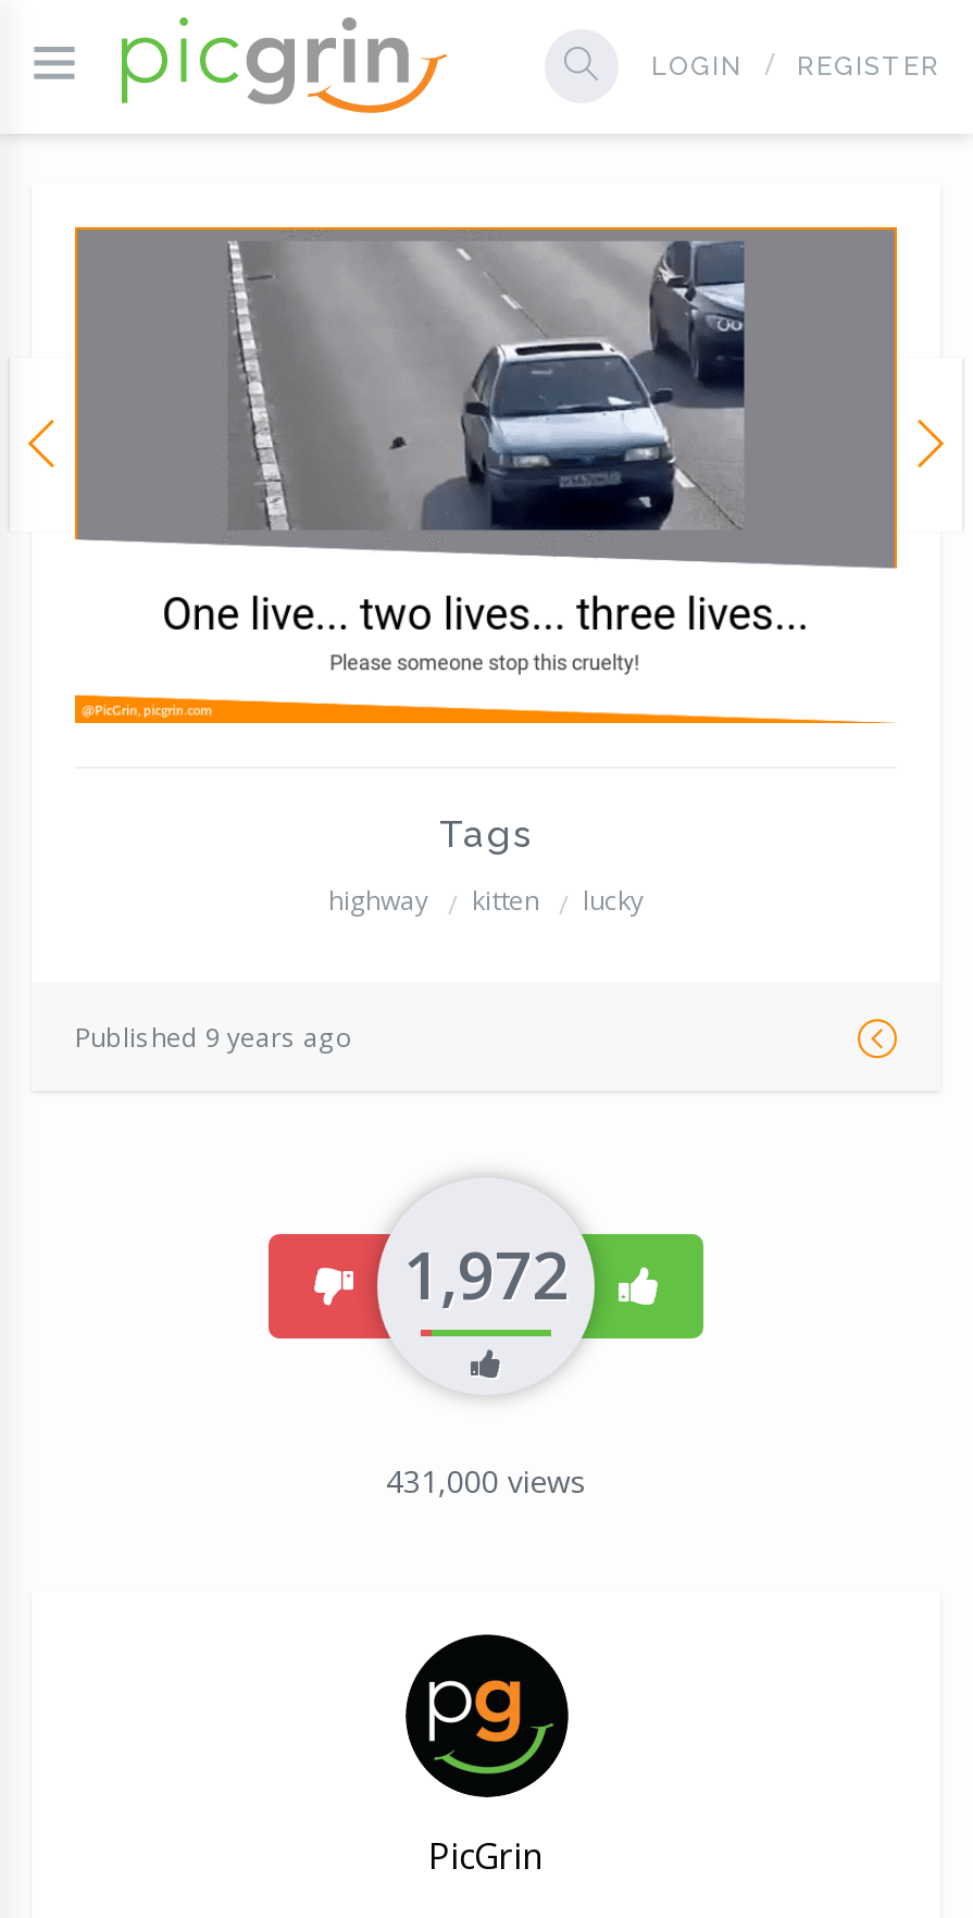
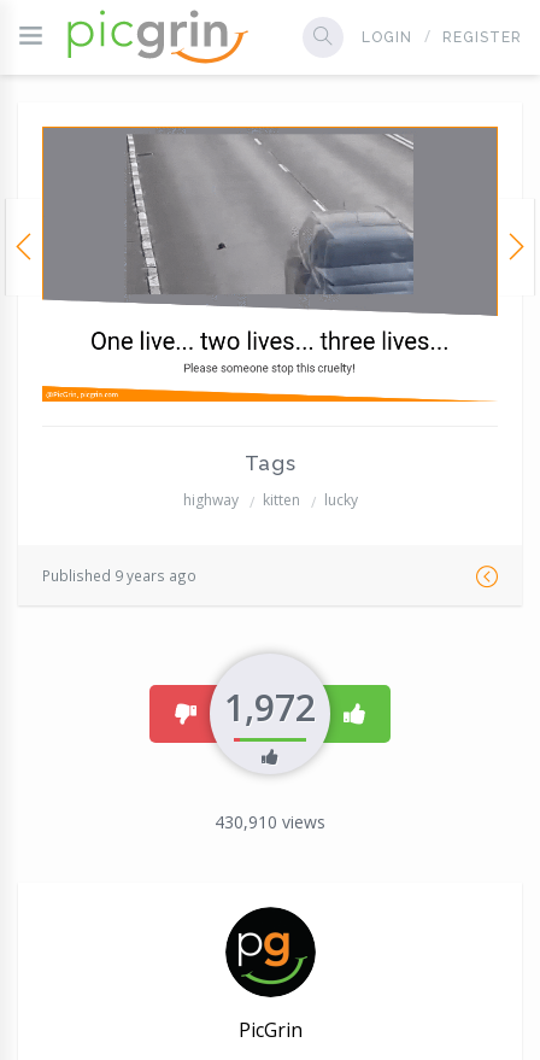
[421,240,747,532] [image] -> [235,134,413,294] [image]
[386,1461,586,1502] 431,000 views -> [215,811,325,834] 430,910 views

